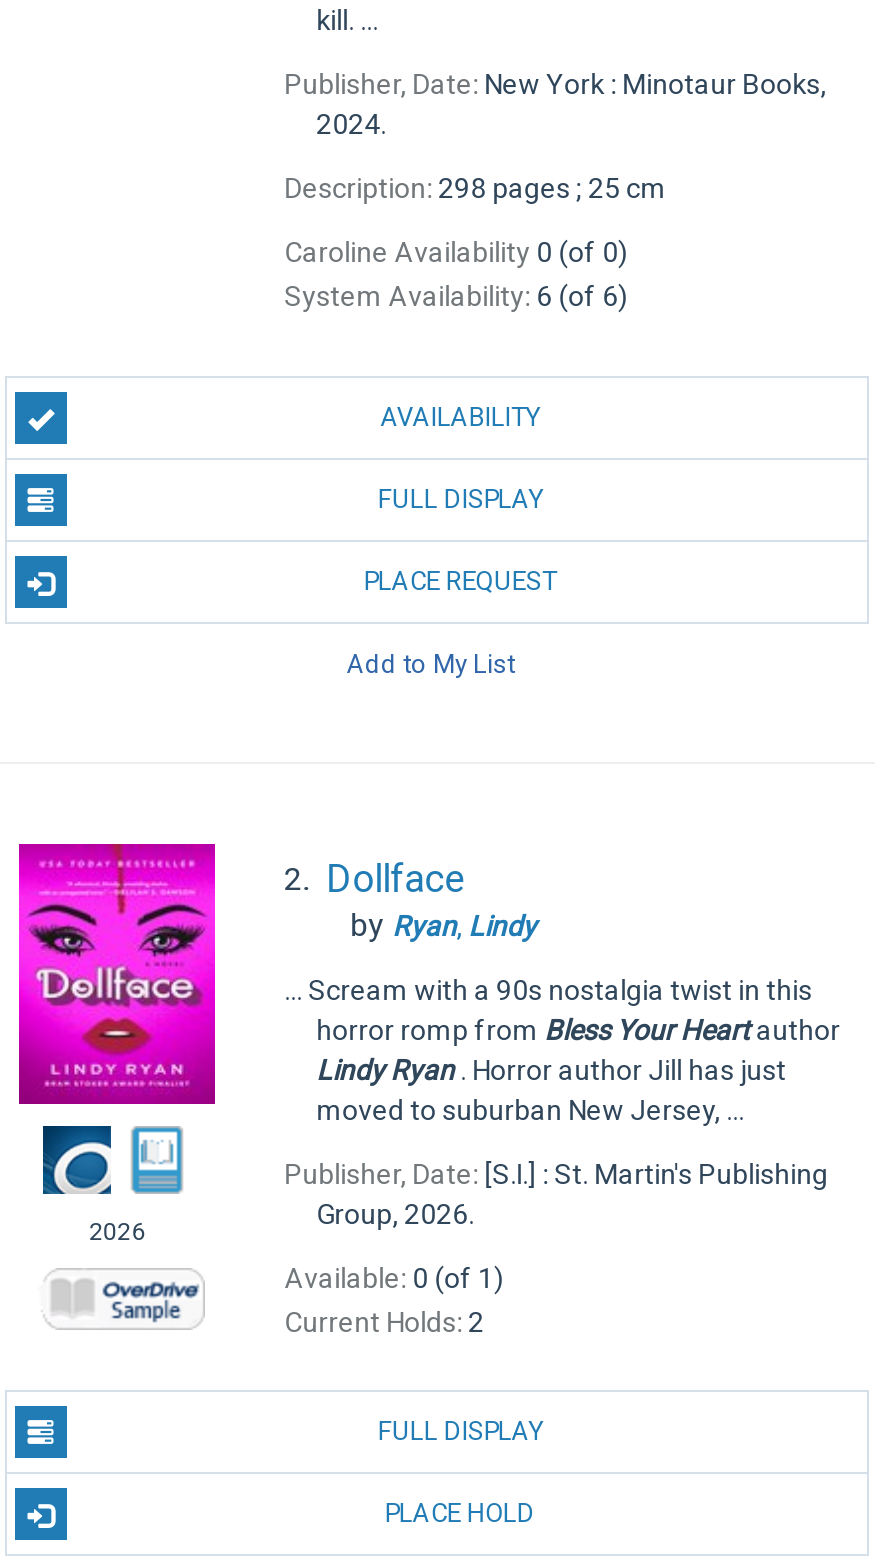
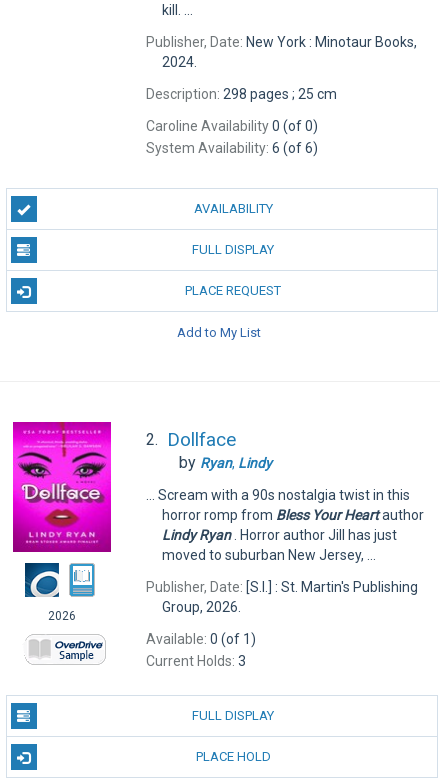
[284,1306,484,1338] Current Holds: 2 -> [146,653,246,669] Current Holds: 3

